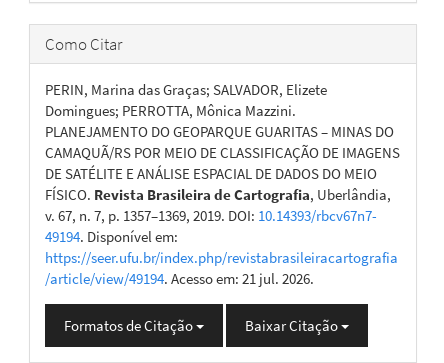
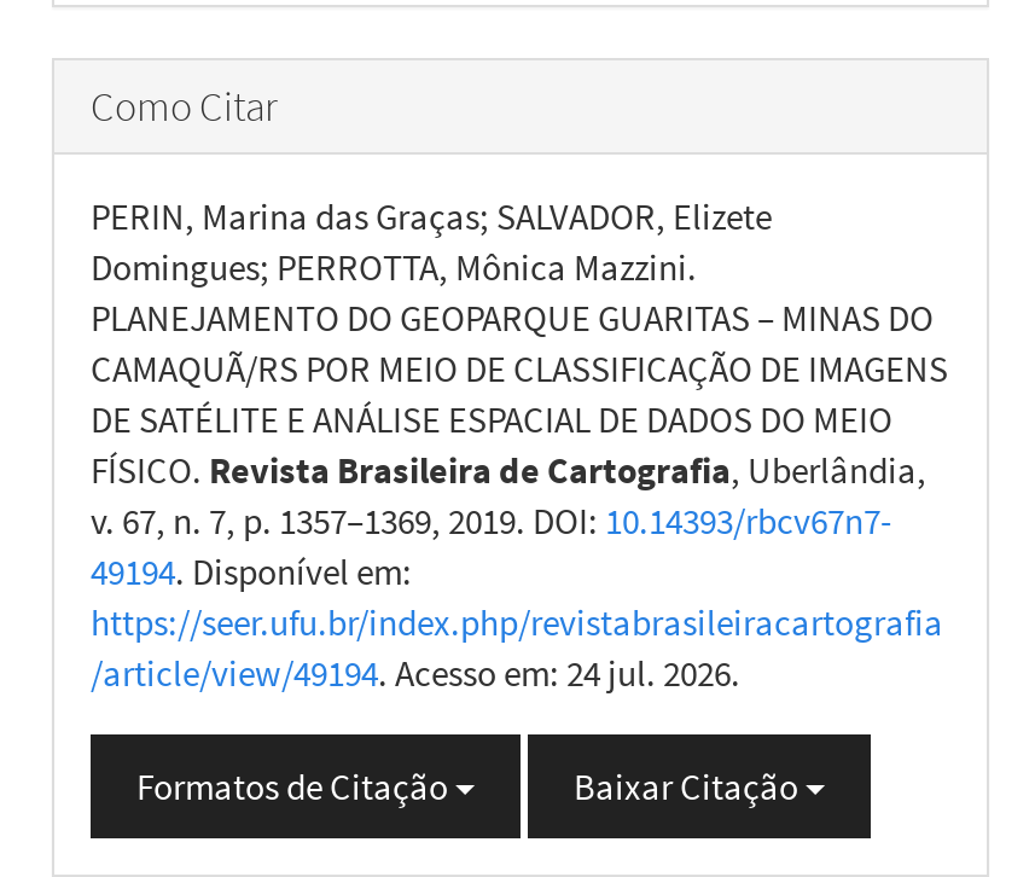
[45,268,314,287] /article/view/49194. Acesso em: 21 jul. 2026. -> [91,649,740,695] /article/view/49194. Acesso em: 24 jul. 2026.

